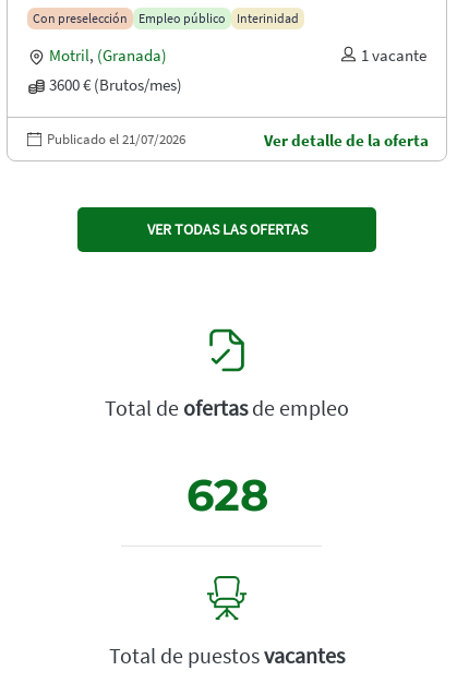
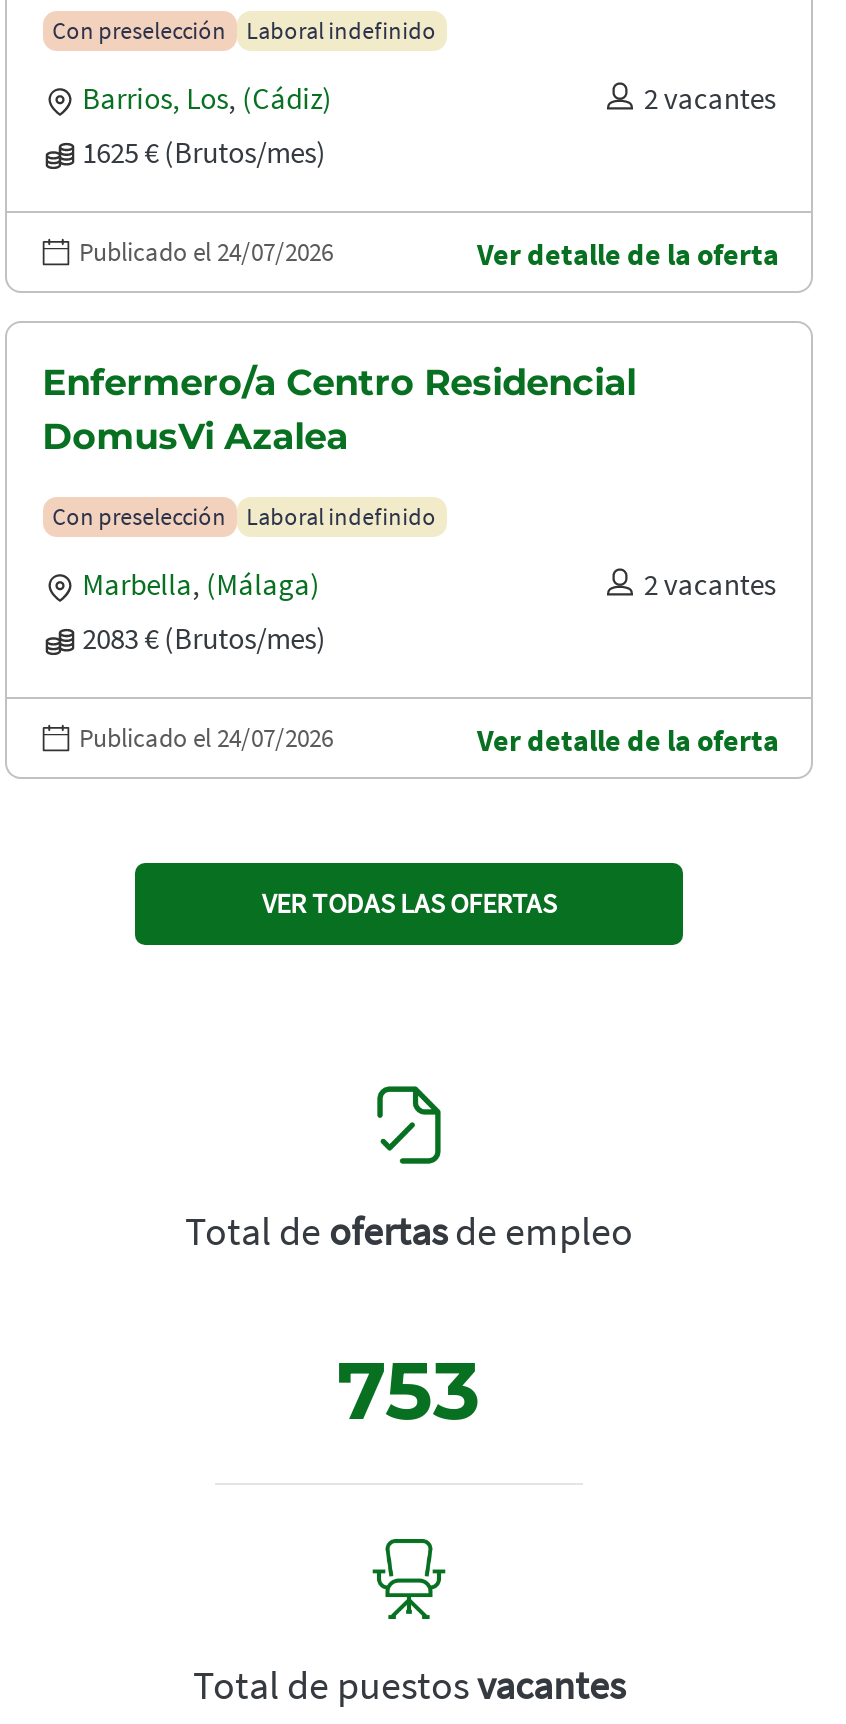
[47,10,427,148] Empleo público | Interinidad | Motril, (Granada) | 1 vacante | 3600 € (Brutos/mes) | Publicado el 21/07/2026 -> [42,15,779,756] Laboral indefinido | Barrios, Los, (Cádiz) | 2 vacantes | 1625 € (Brutos/mes) | Publicado el 24/07/2026 | Ver detalle de la oferta | Enfermero/a Centro Residencial | DomusVi Azalea | Con preselección | Laboral indefinido | Marbella, (Málaga) | 2 vacantes | 2083 € (Brutos/mes) | Publicado el 24/07/2026
[186,468,268,521] 628 -> [337,1342,481,1440] 753

